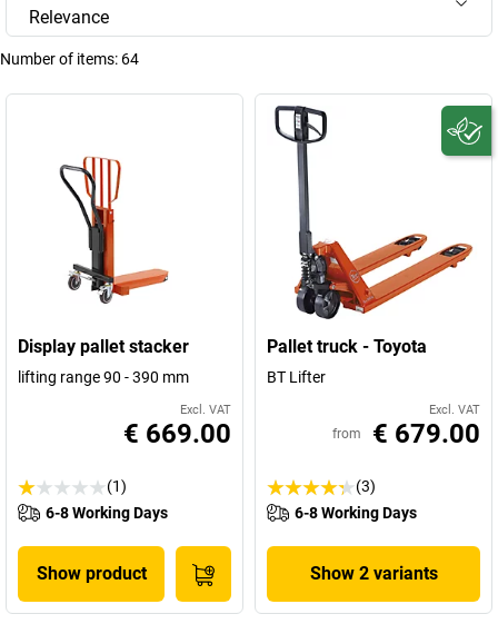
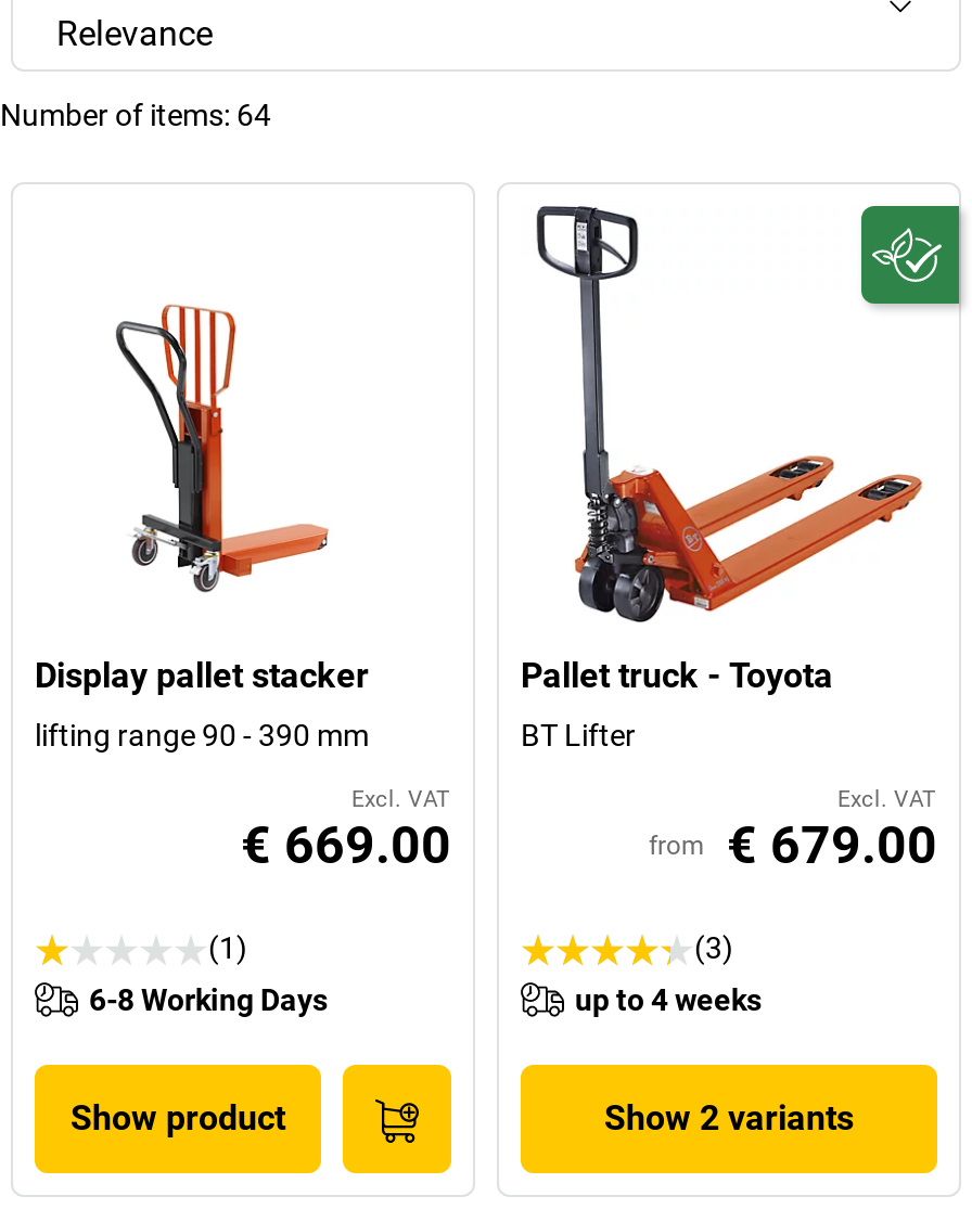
[295,504,417,522] 6-8 Working Days -> [575,982,762,1017] up to 4 weeks

